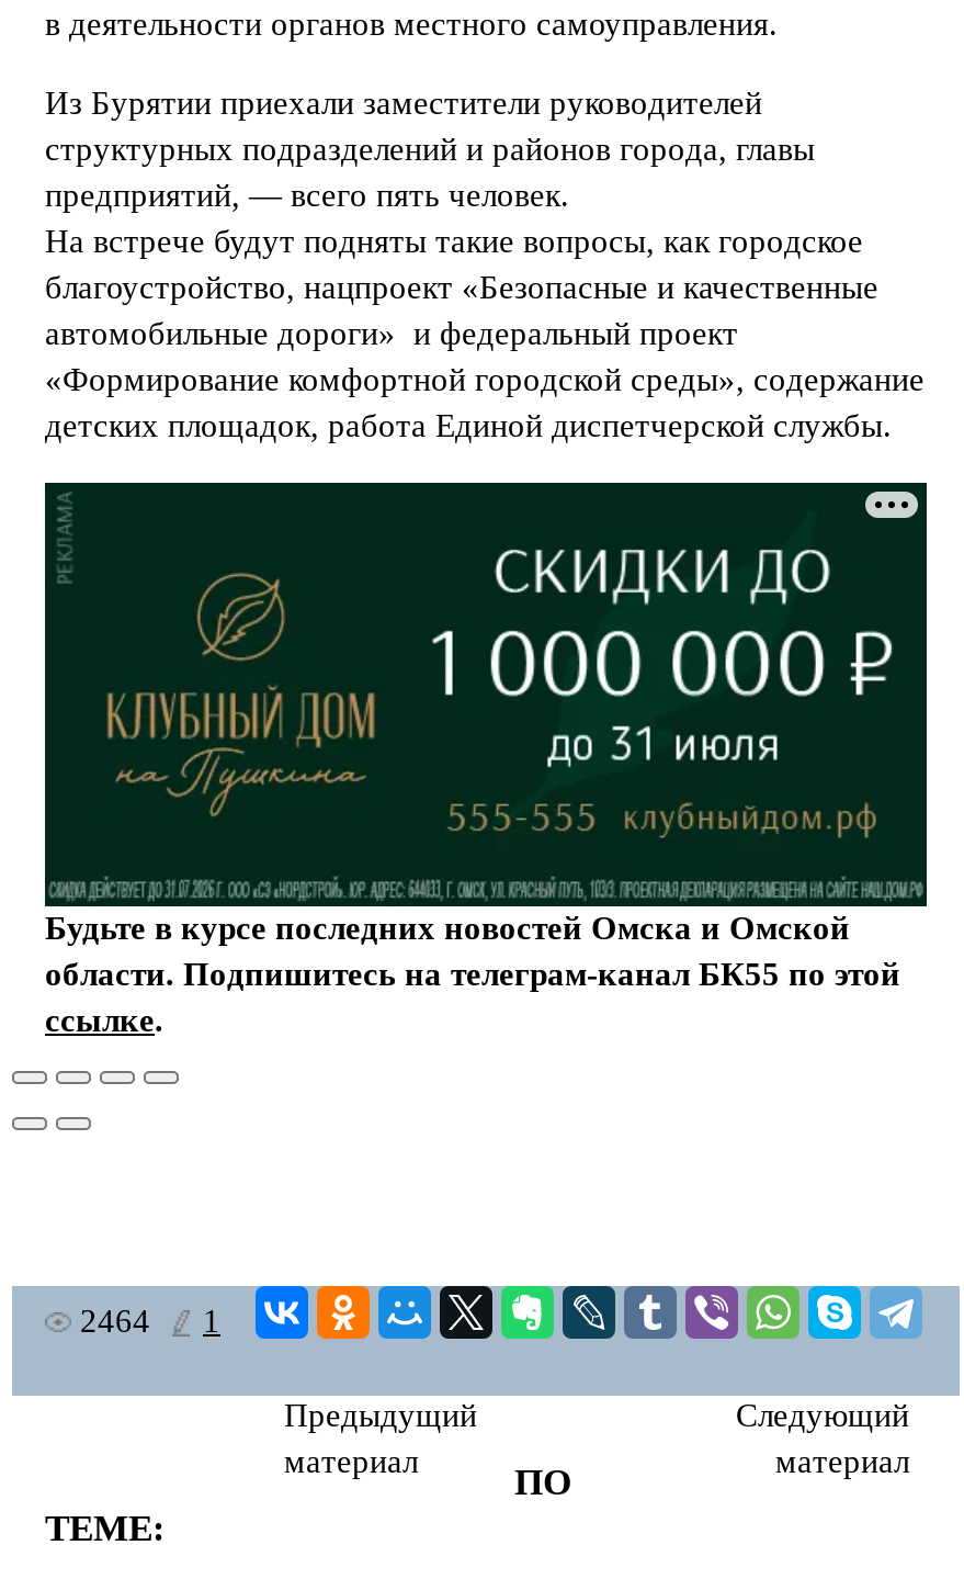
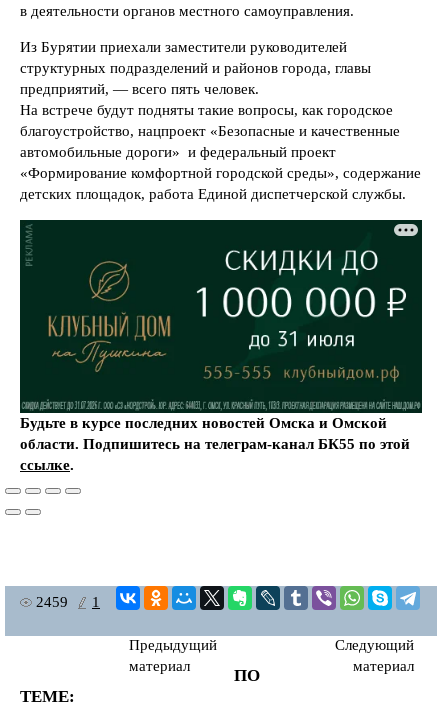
[80,1304,220,1339] 2464 1 -> [36,594,100,610] 2459 1

